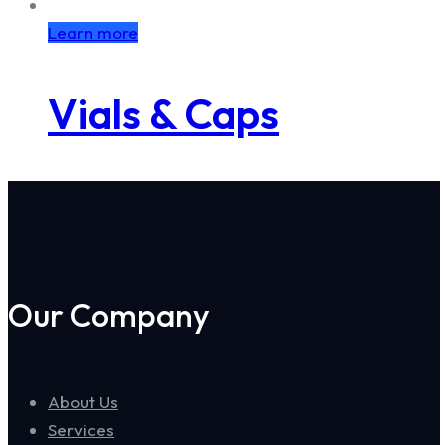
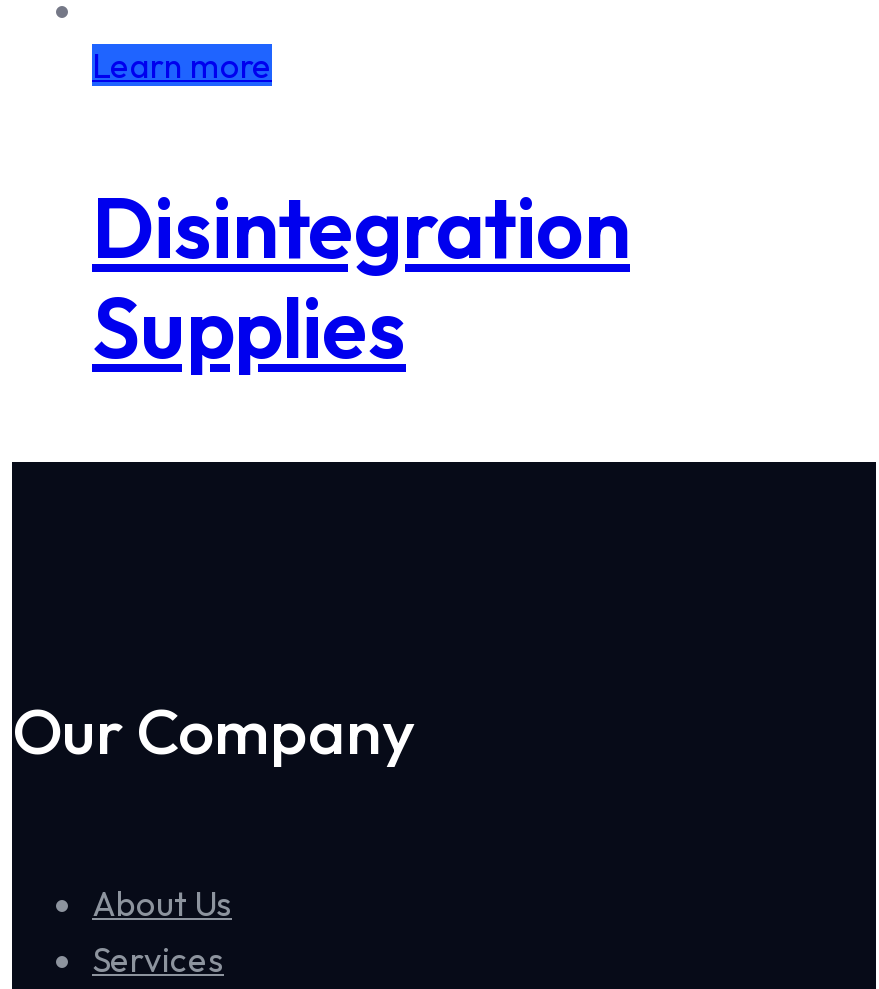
[48,87,279,140] Vials & Caps -> [92,174,630,380] Disintegration | Supplies

